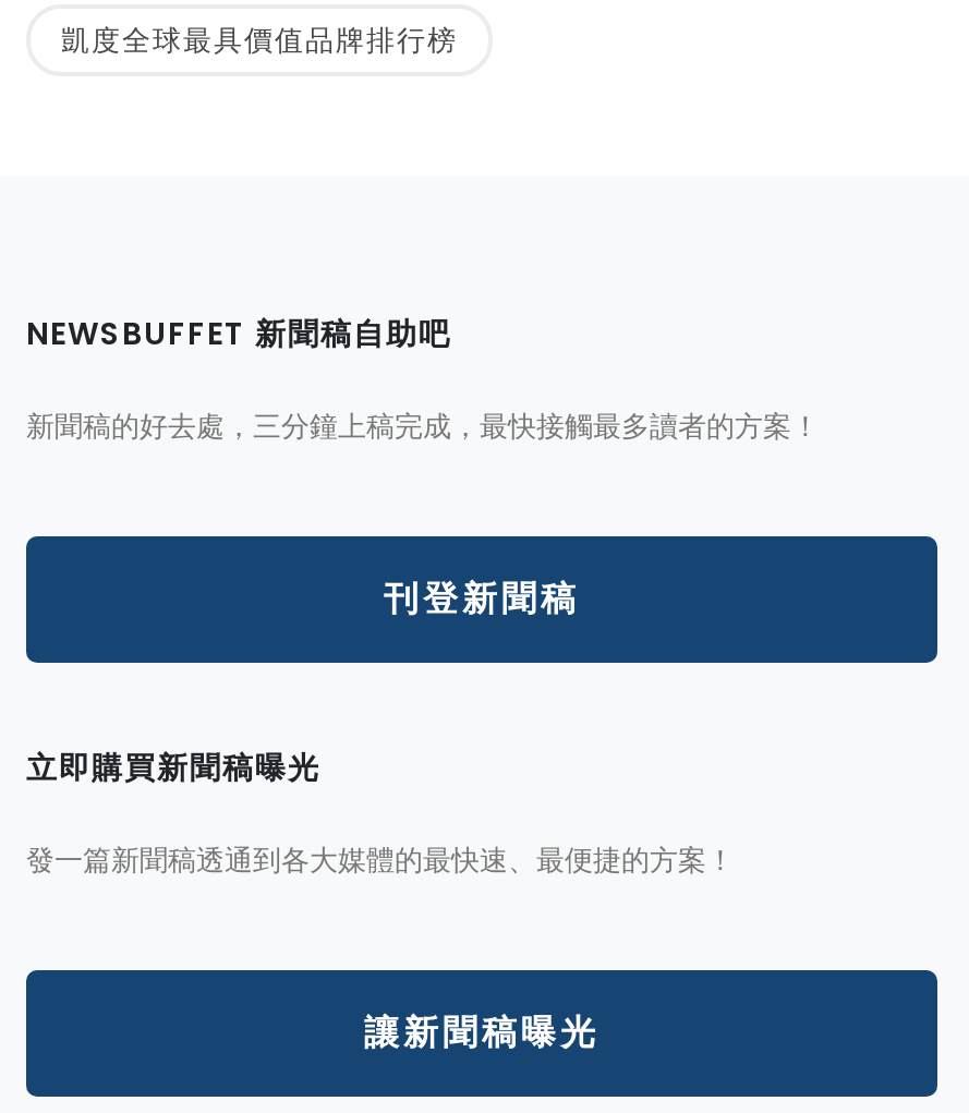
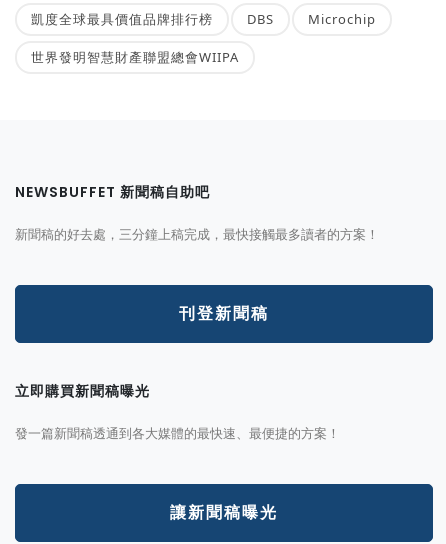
none -> [31,10,376,66] DBS | Microchip | 世界發明智慧財產聯盟總會WIIPA

